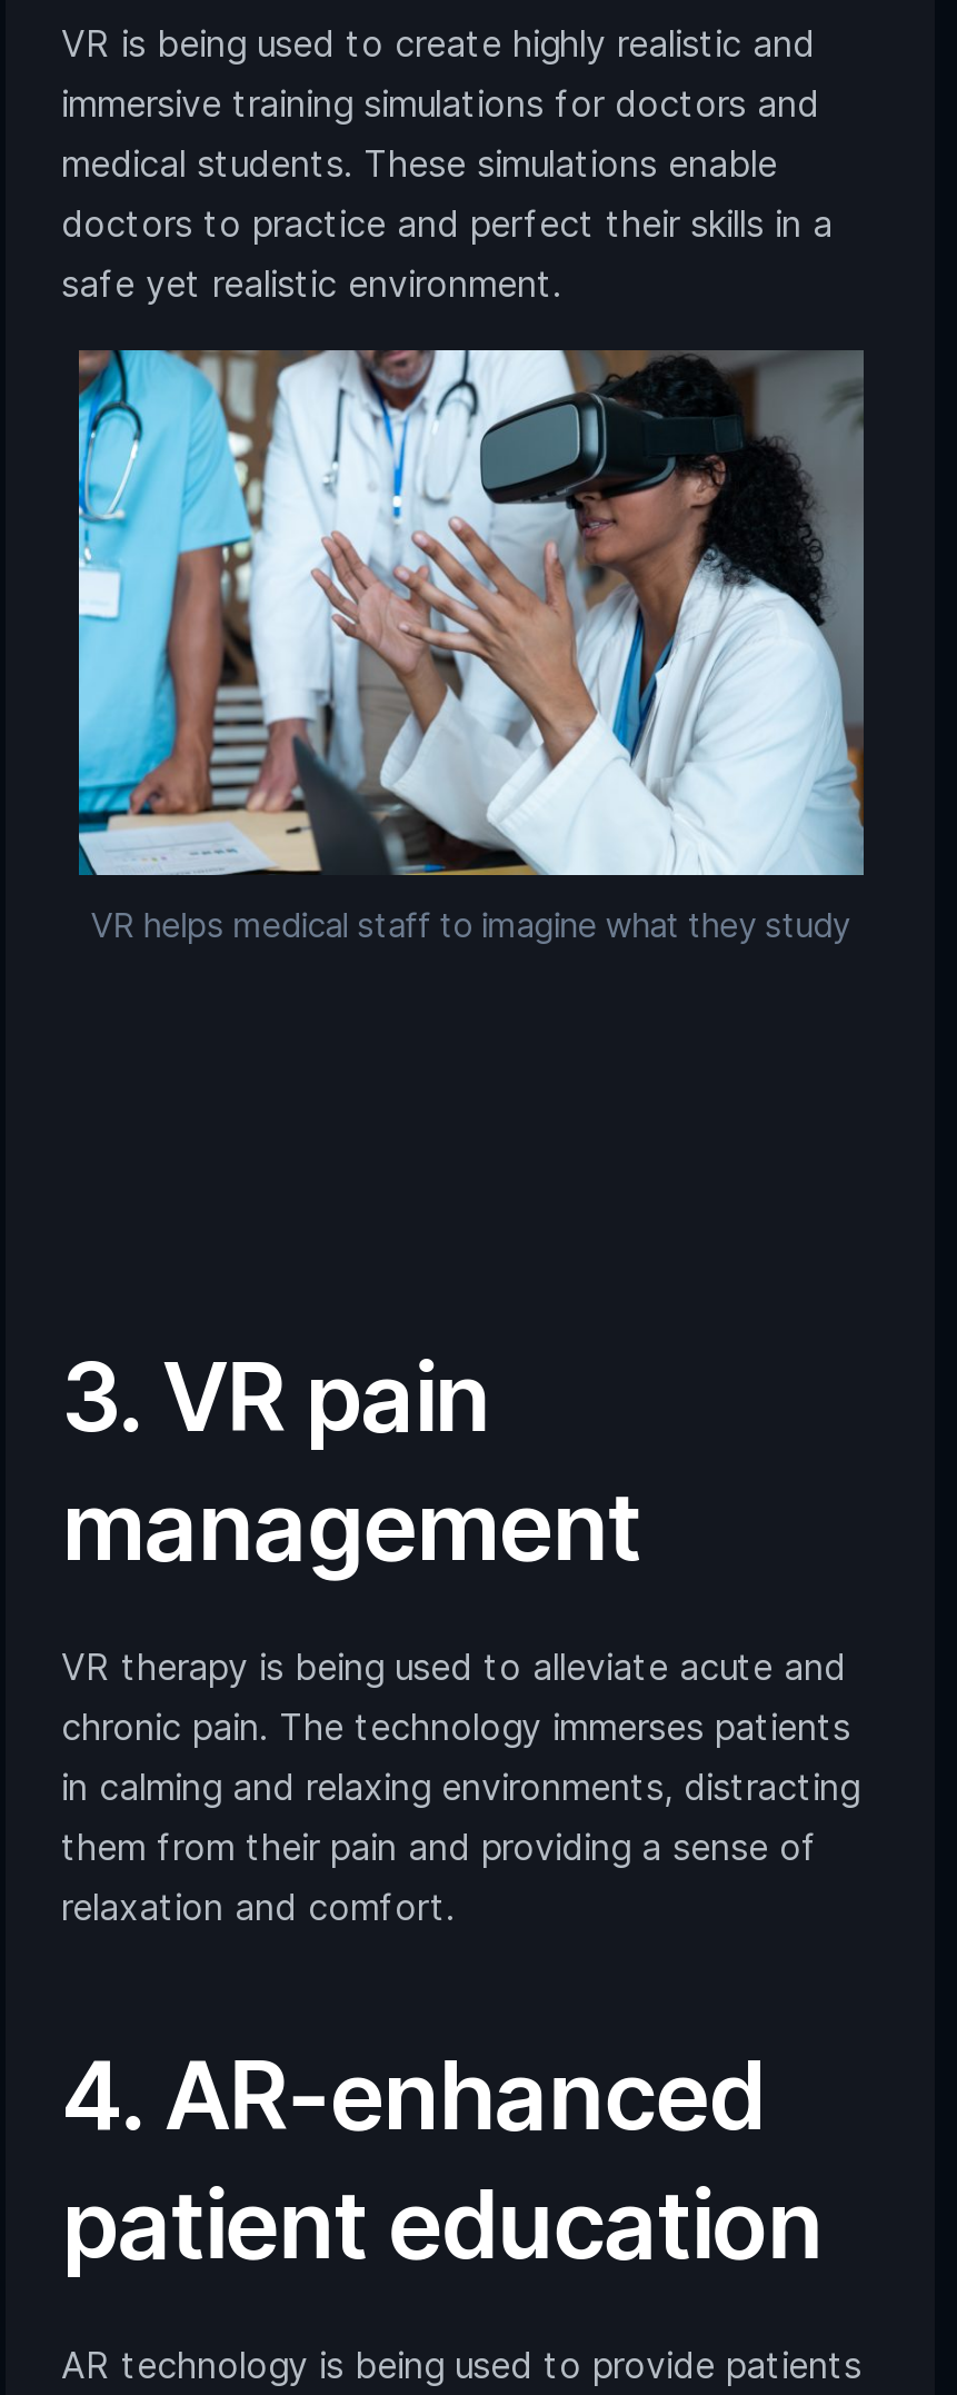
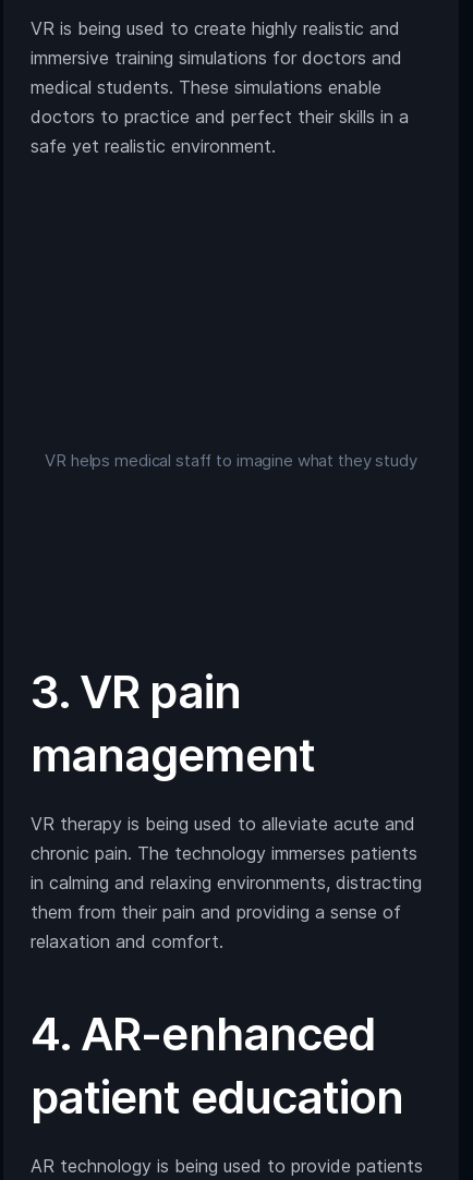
[77,347,866,878] [image] -> none

